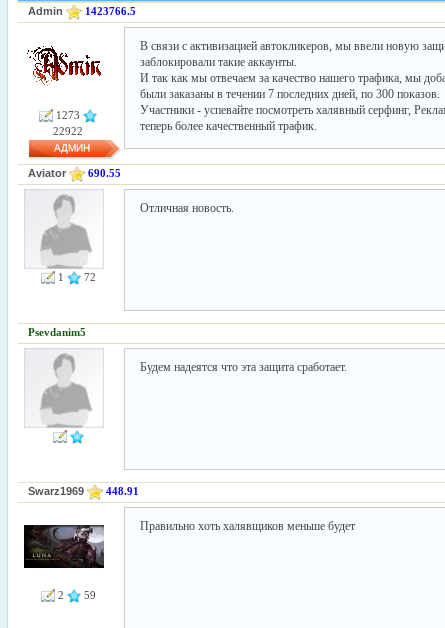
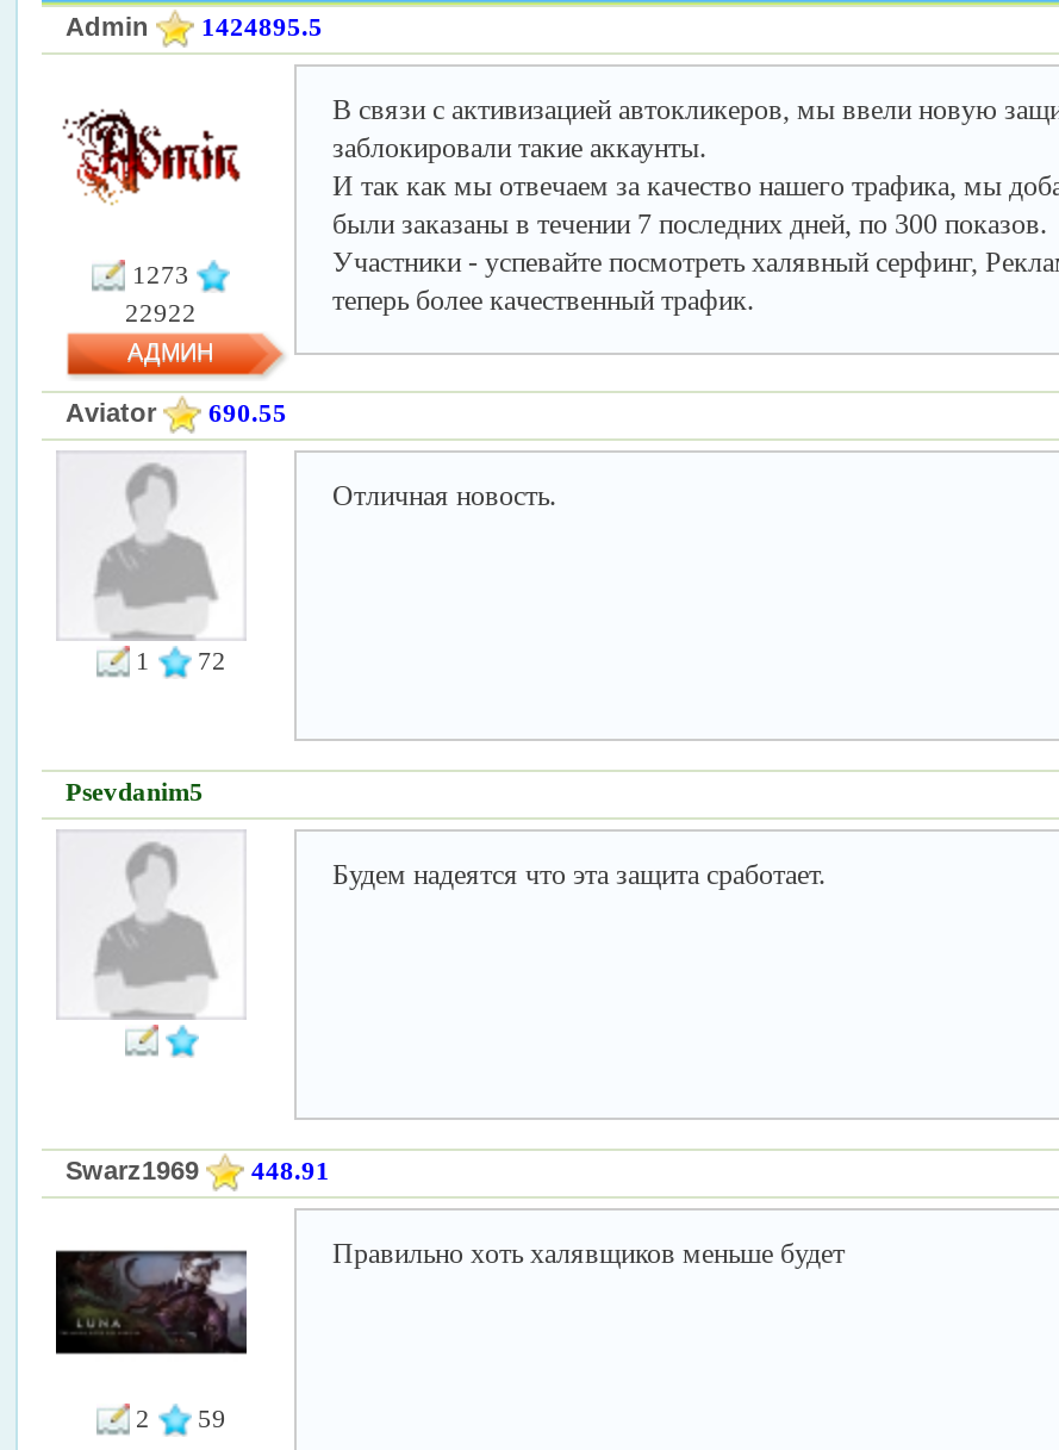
[28,5,136,17] Admin 1423766.5 -> [66,12,323,41] Admin 1424895.5

